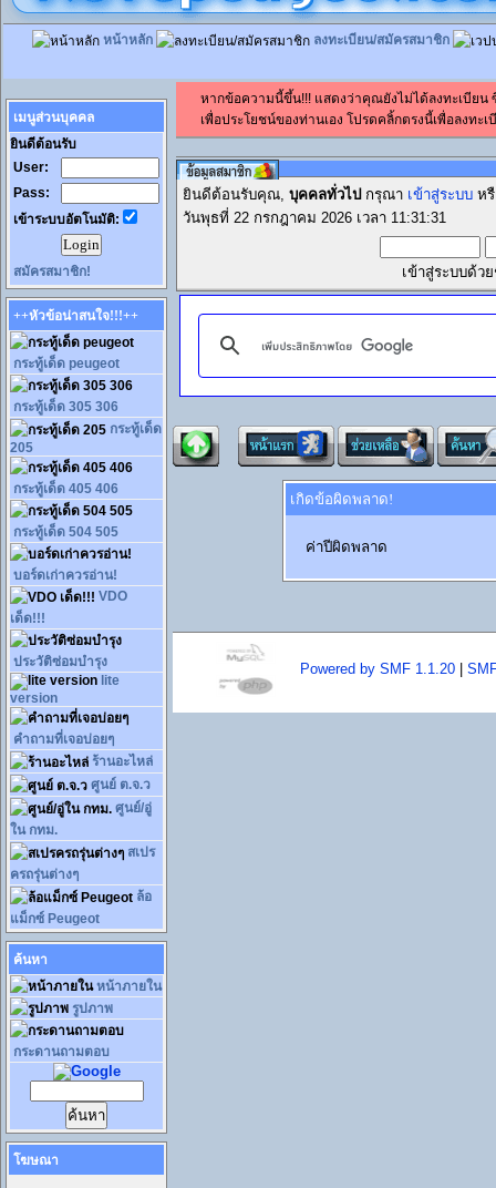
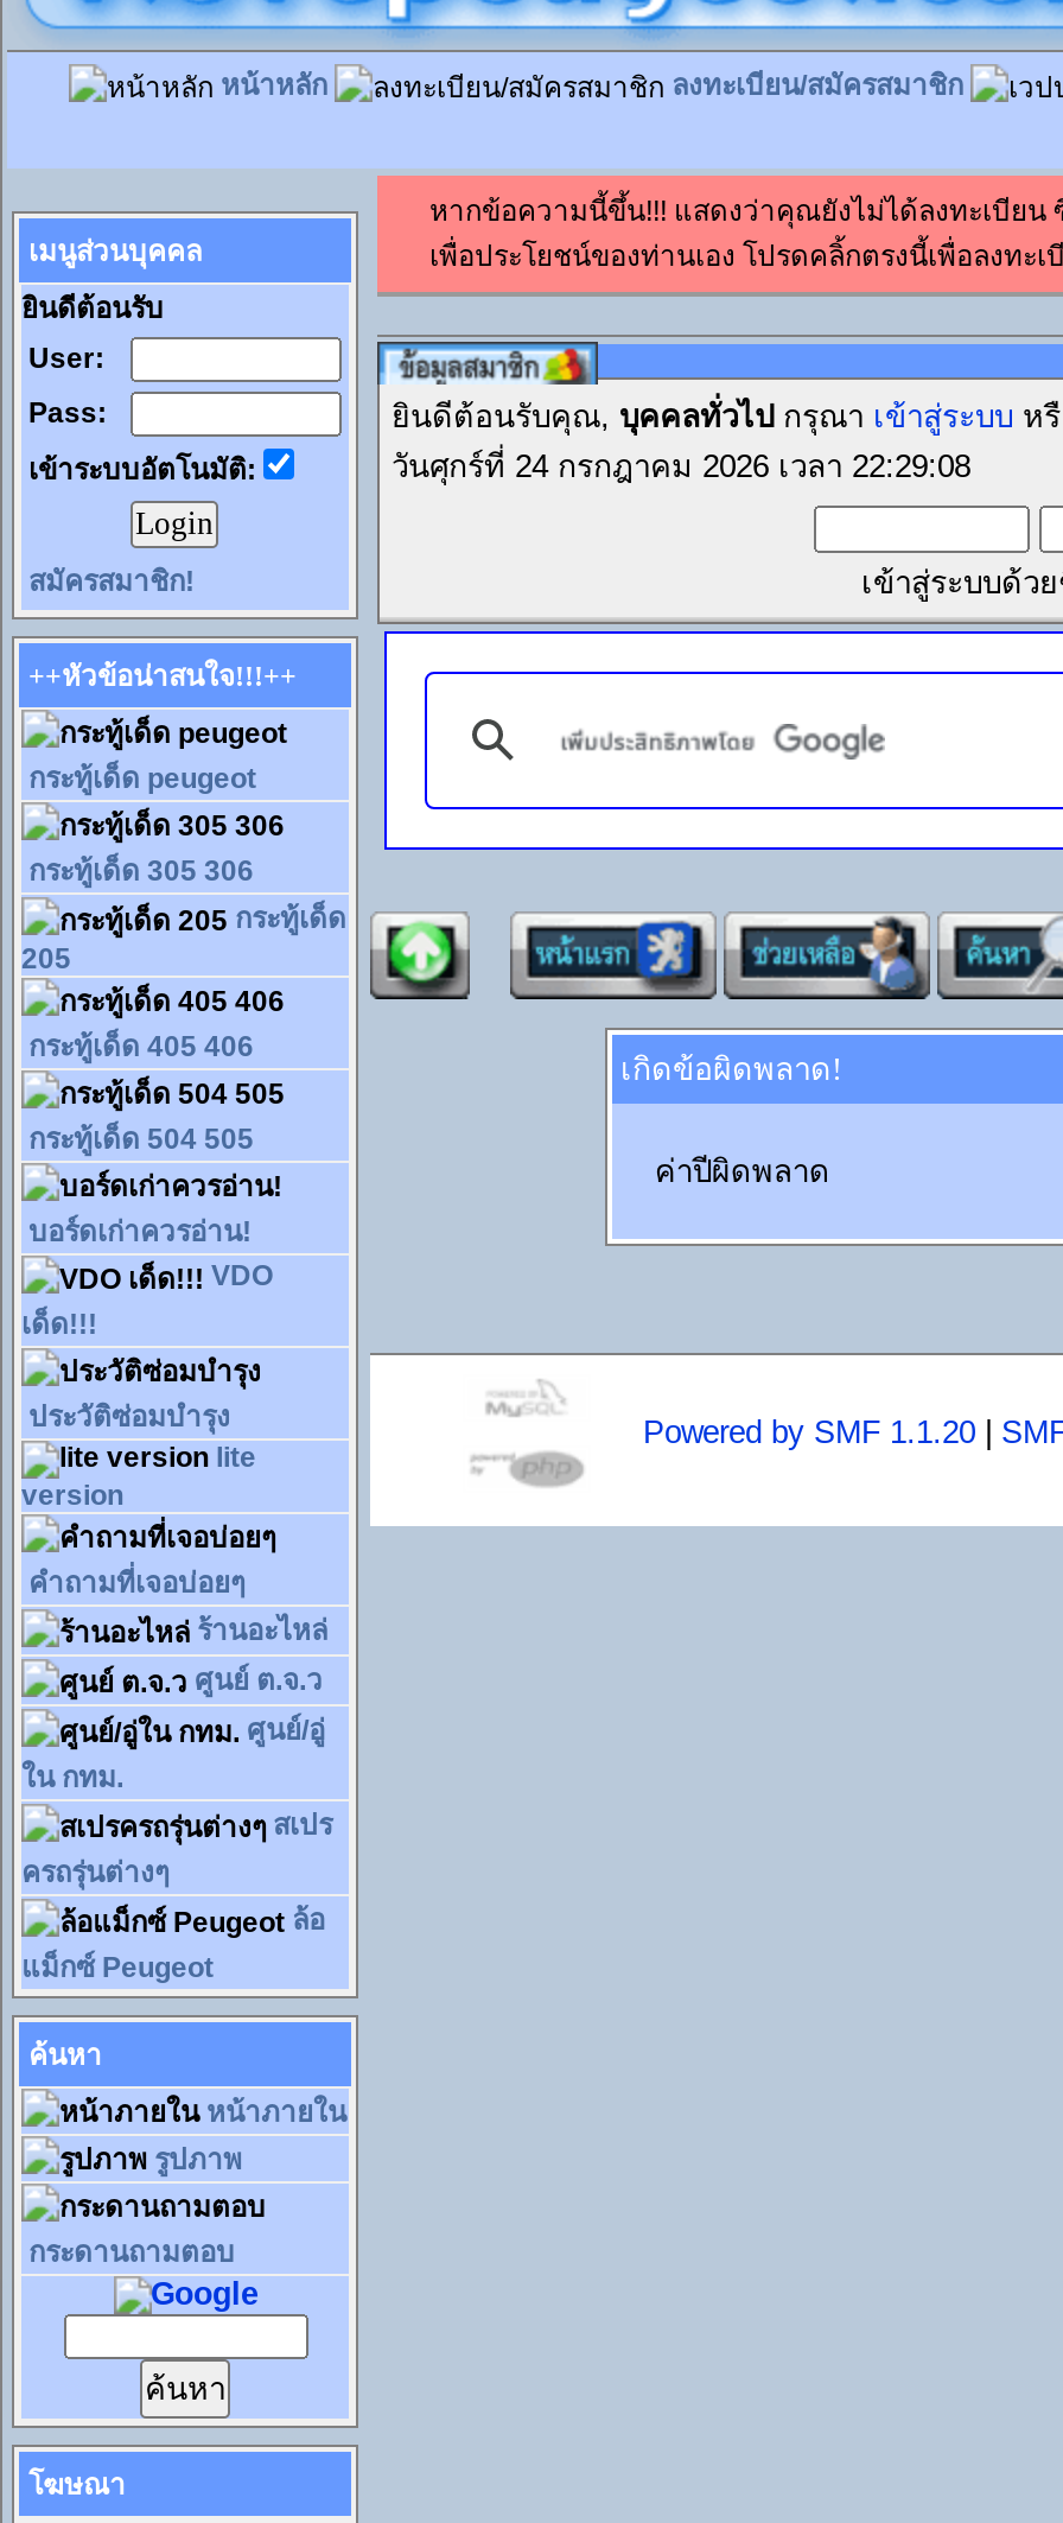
[183,209,446,226] วันพุธที่ 22 กรกฎาคม 2026 เวลา 11:31:31 -> [392,449,970,484] วันศุกร์ที่ 24 กรกฎาคม 2026 เวลา 22:29:08

